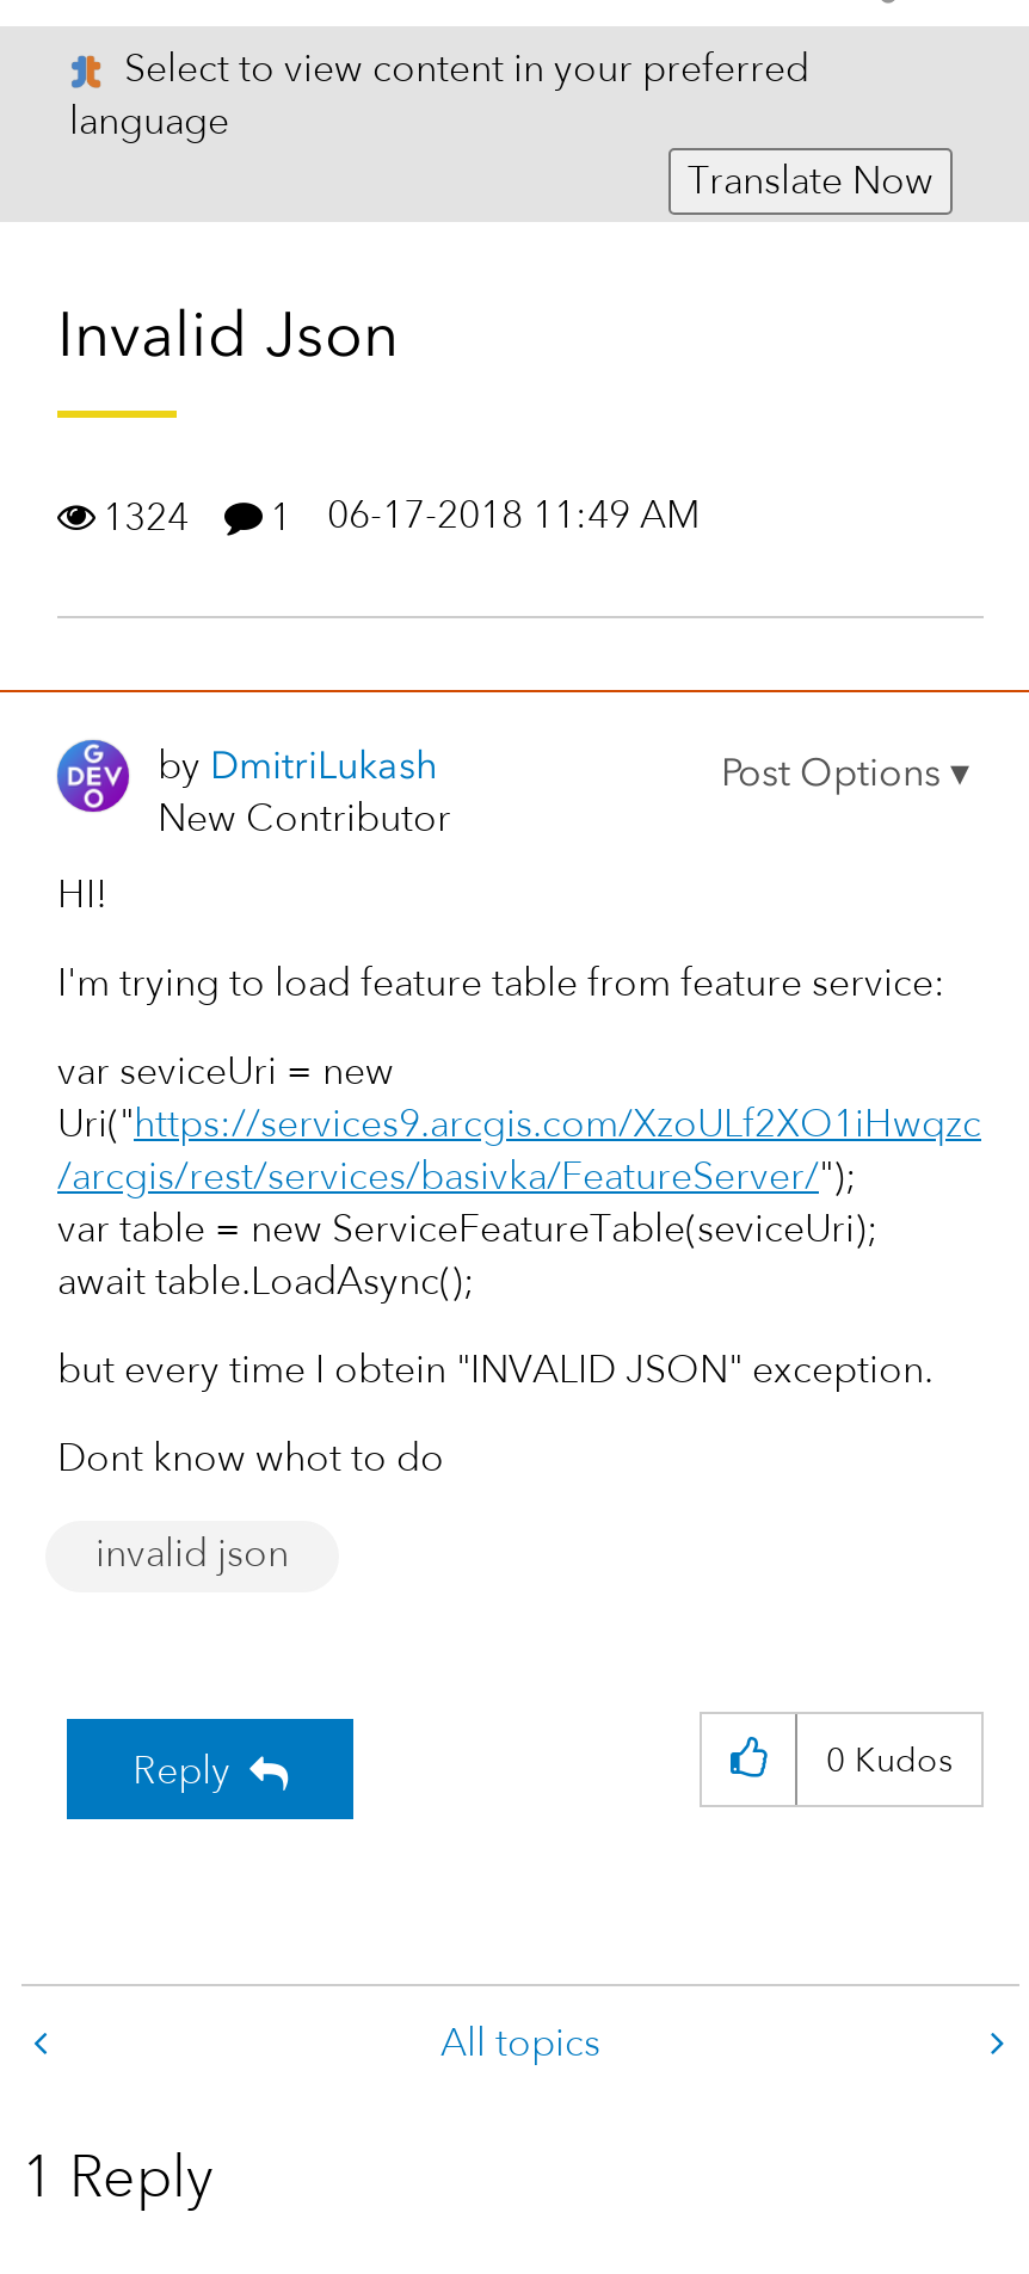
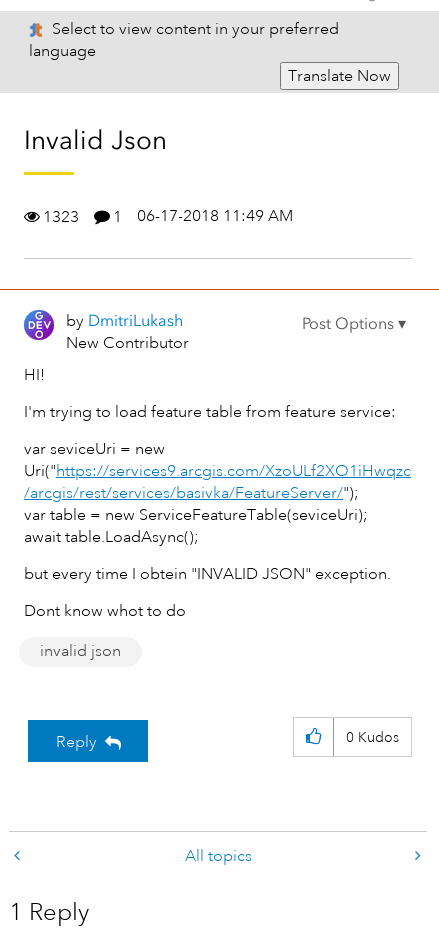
[103,492,700,542] 1324 1 06-17-2018 11:49 AM -> [43,206,293,227] 1323 1 06-17-2018 11:49 AM

